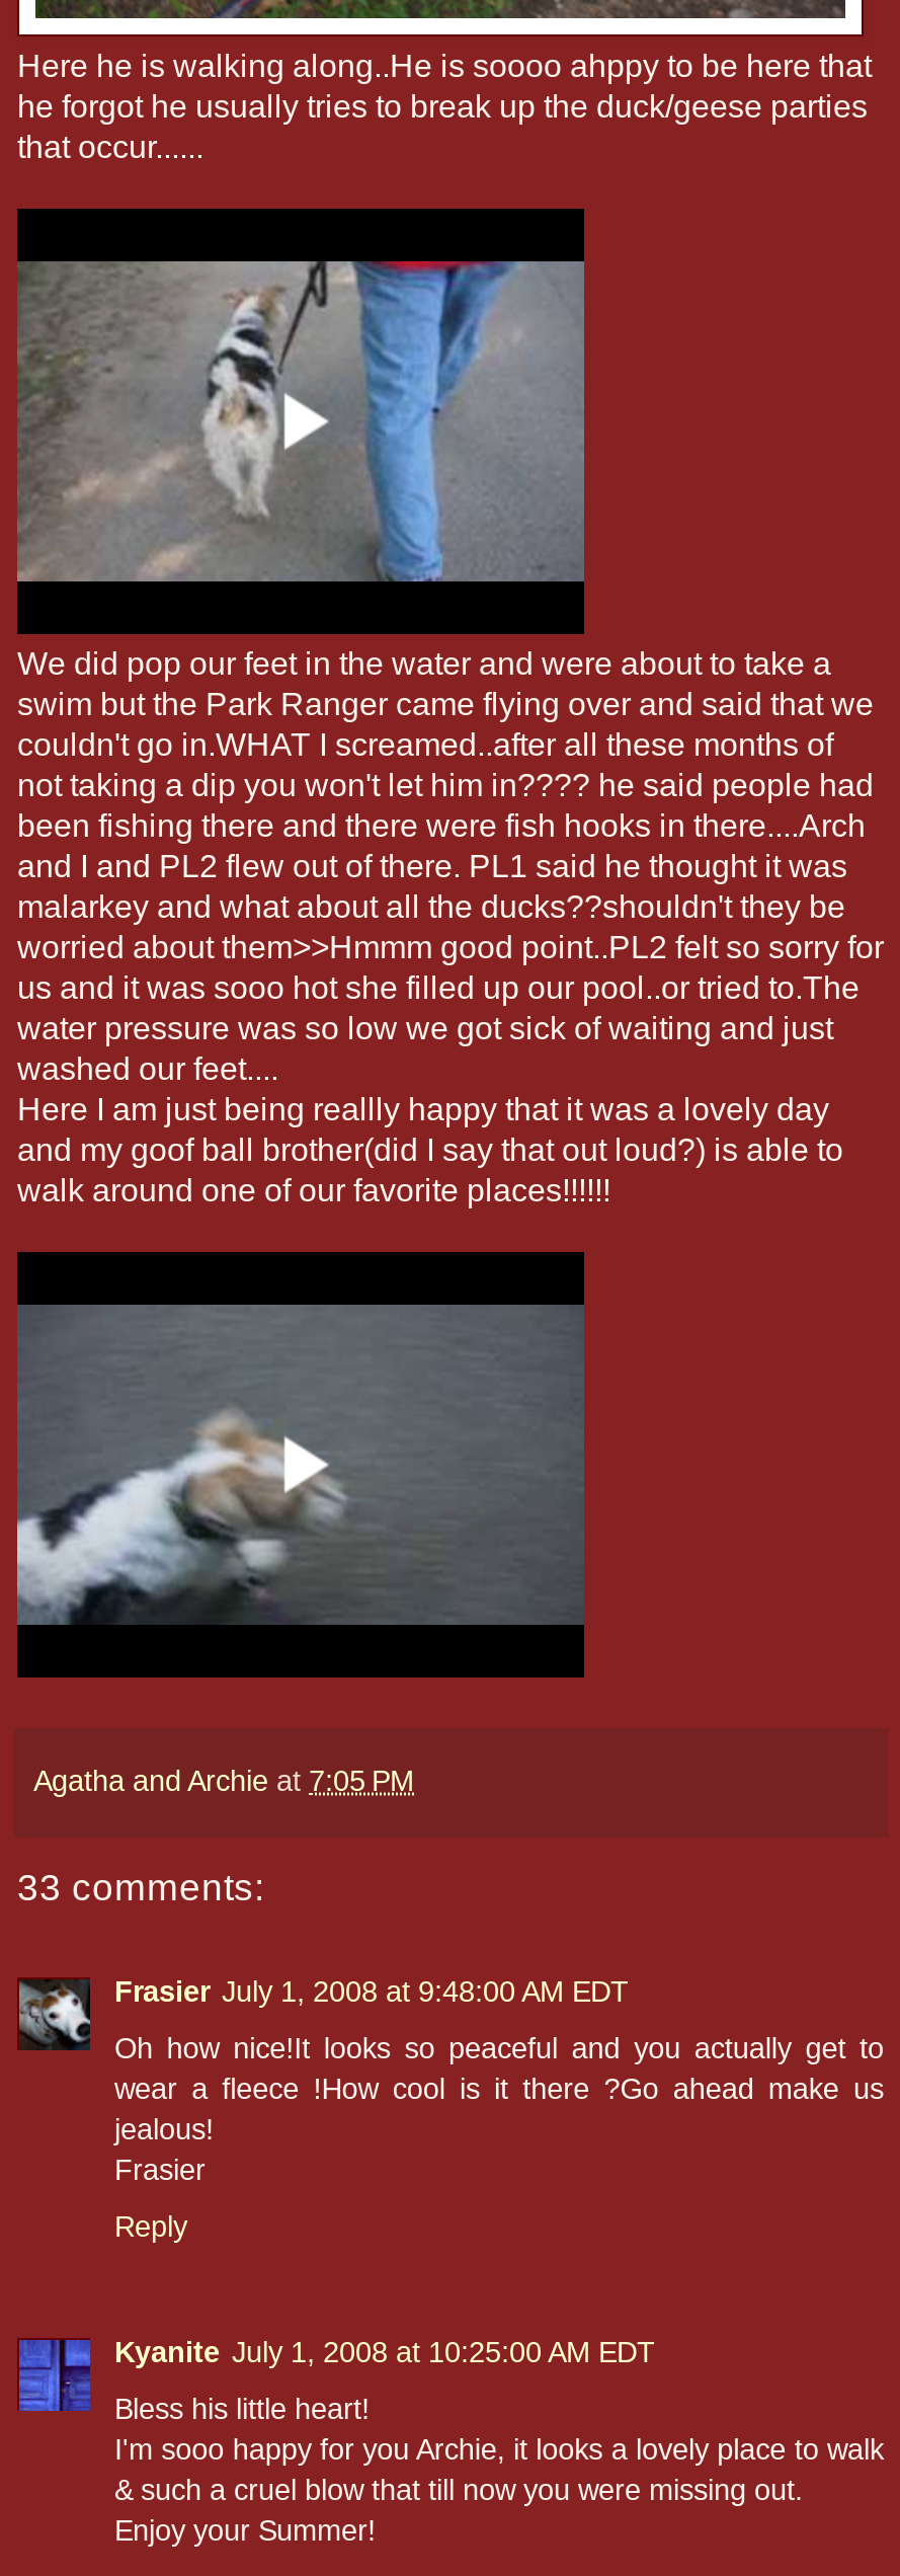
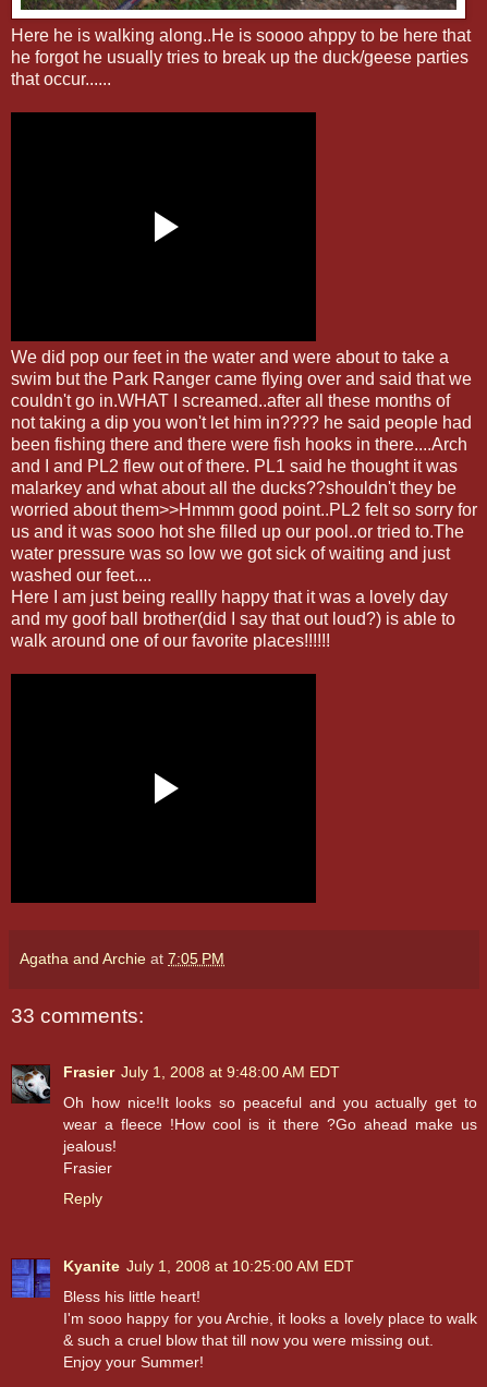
[15,259,586,583] [image] -> none
[15,1303,584,1627] [image] -> none

